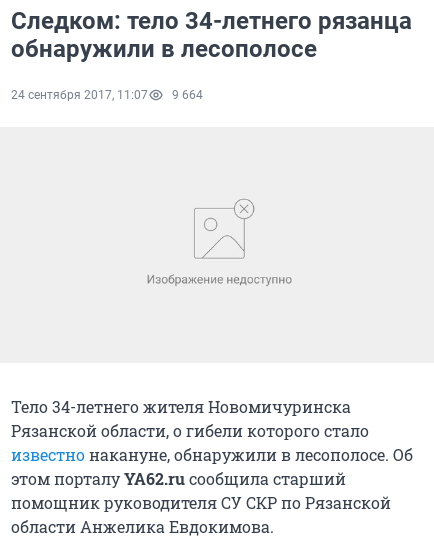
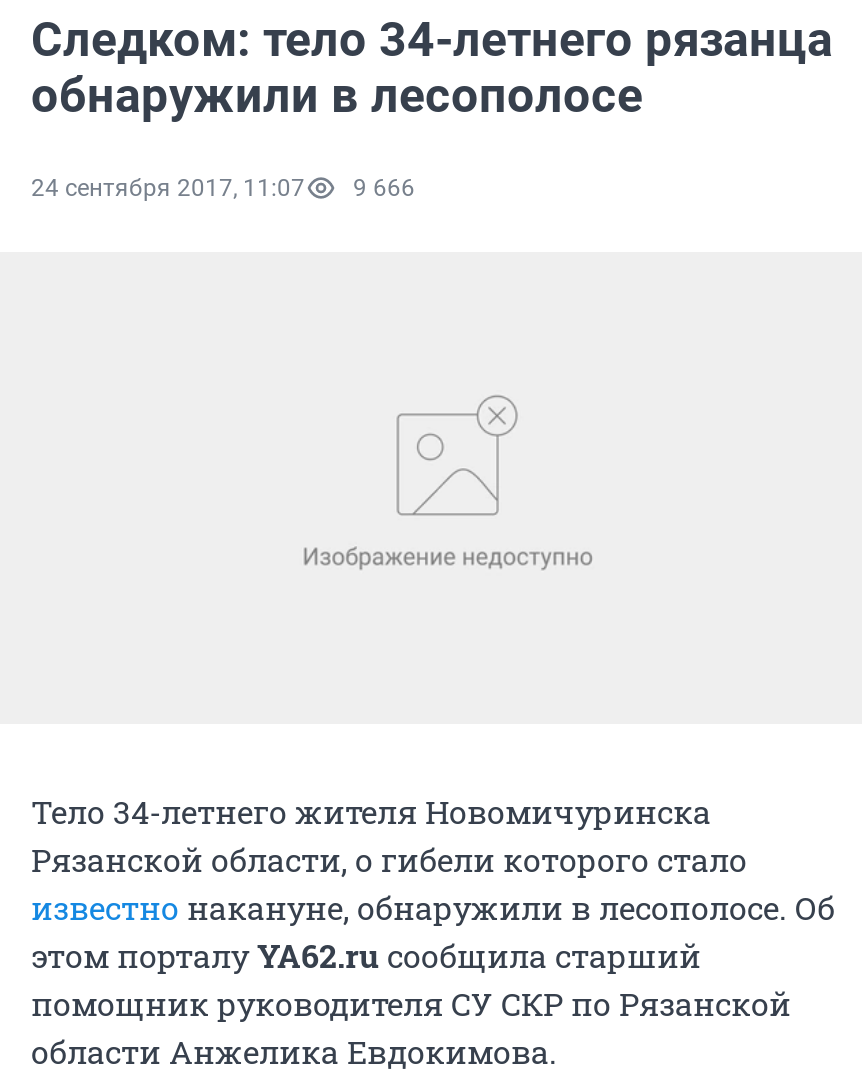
[11,88,203,102] 24 сентября 2017, 11:07 9 664 -> [31,174,415,202] 24 сентября 2017, 11:07 9 666

